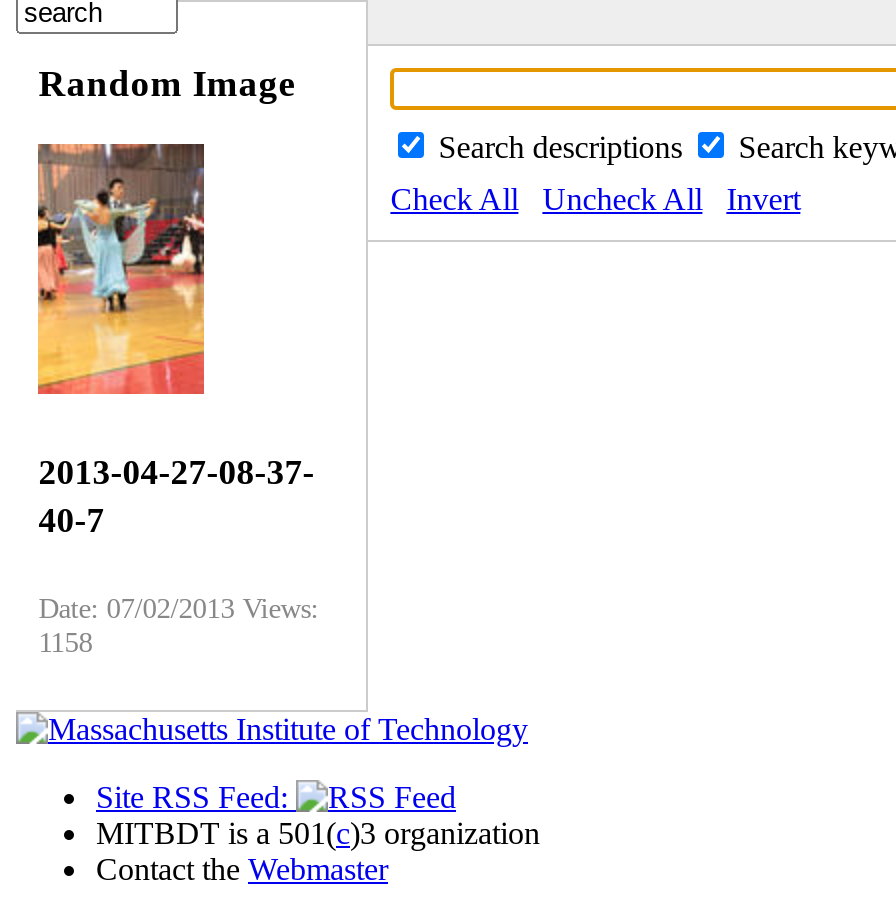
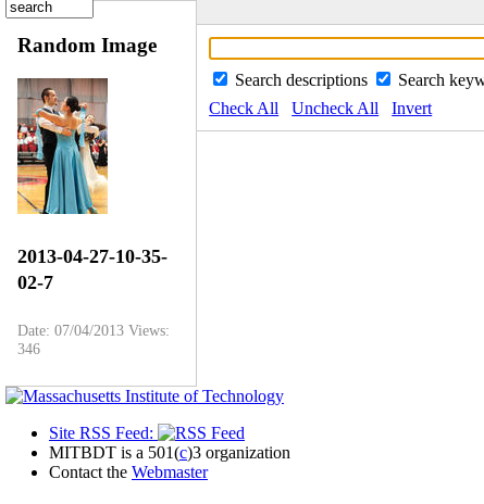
[36,142,314,492] [image] | 2013-04-27-08-37- -> [16,77,168,267] [image] | 2013-04-27-10-35-
[38,500,104,540] 40-7 -> [18,272,54,293] 02-7
[38,591,318,623] Date: 07/02/2013 Views: -> [18,321,170,338] Date: 07/04/2013 Views:
[38,625,92,657] 1158 -> [18,340,40,357] 346

